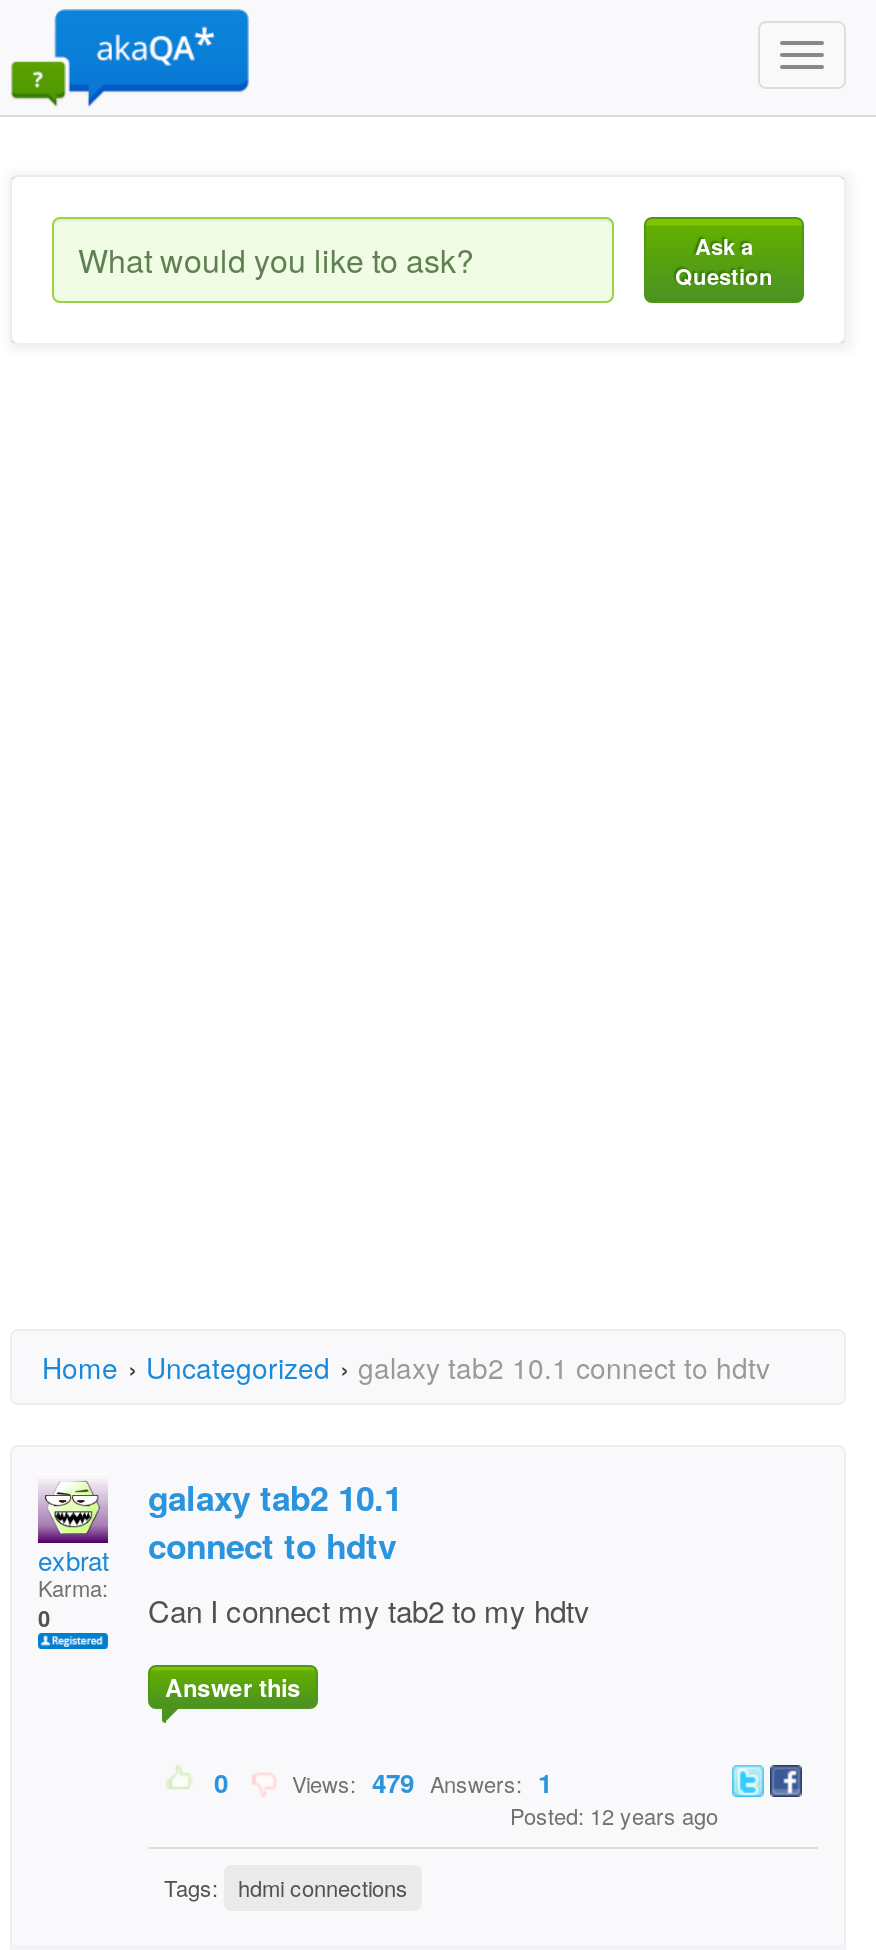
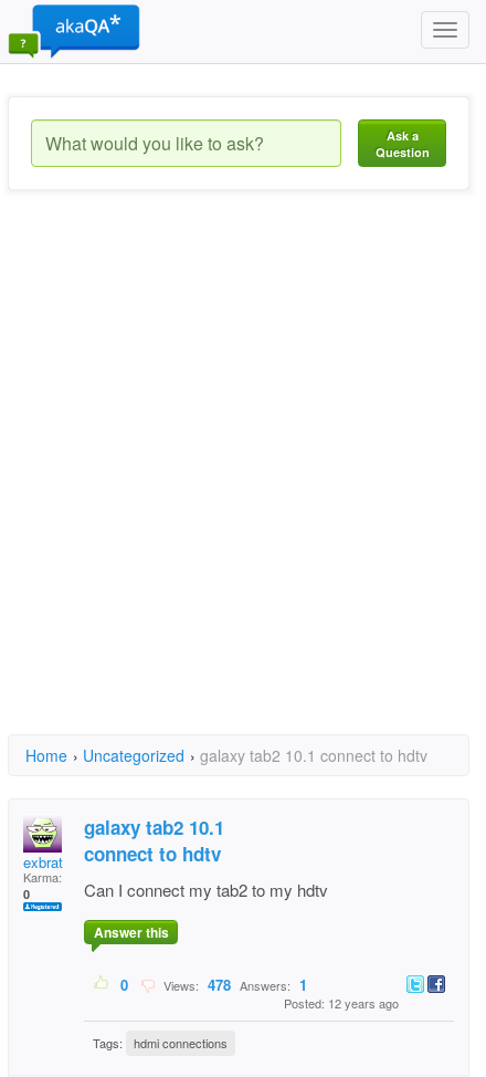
[280,1763,552,1801] Views: 479 Answers: 1 -> [157,974,307,995] Views: 478 Answers: 1

